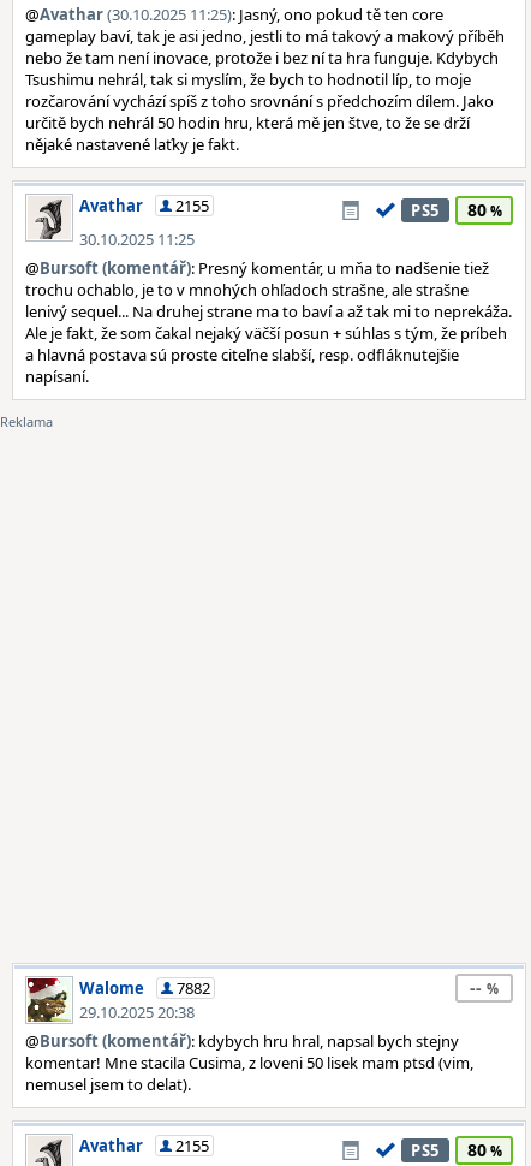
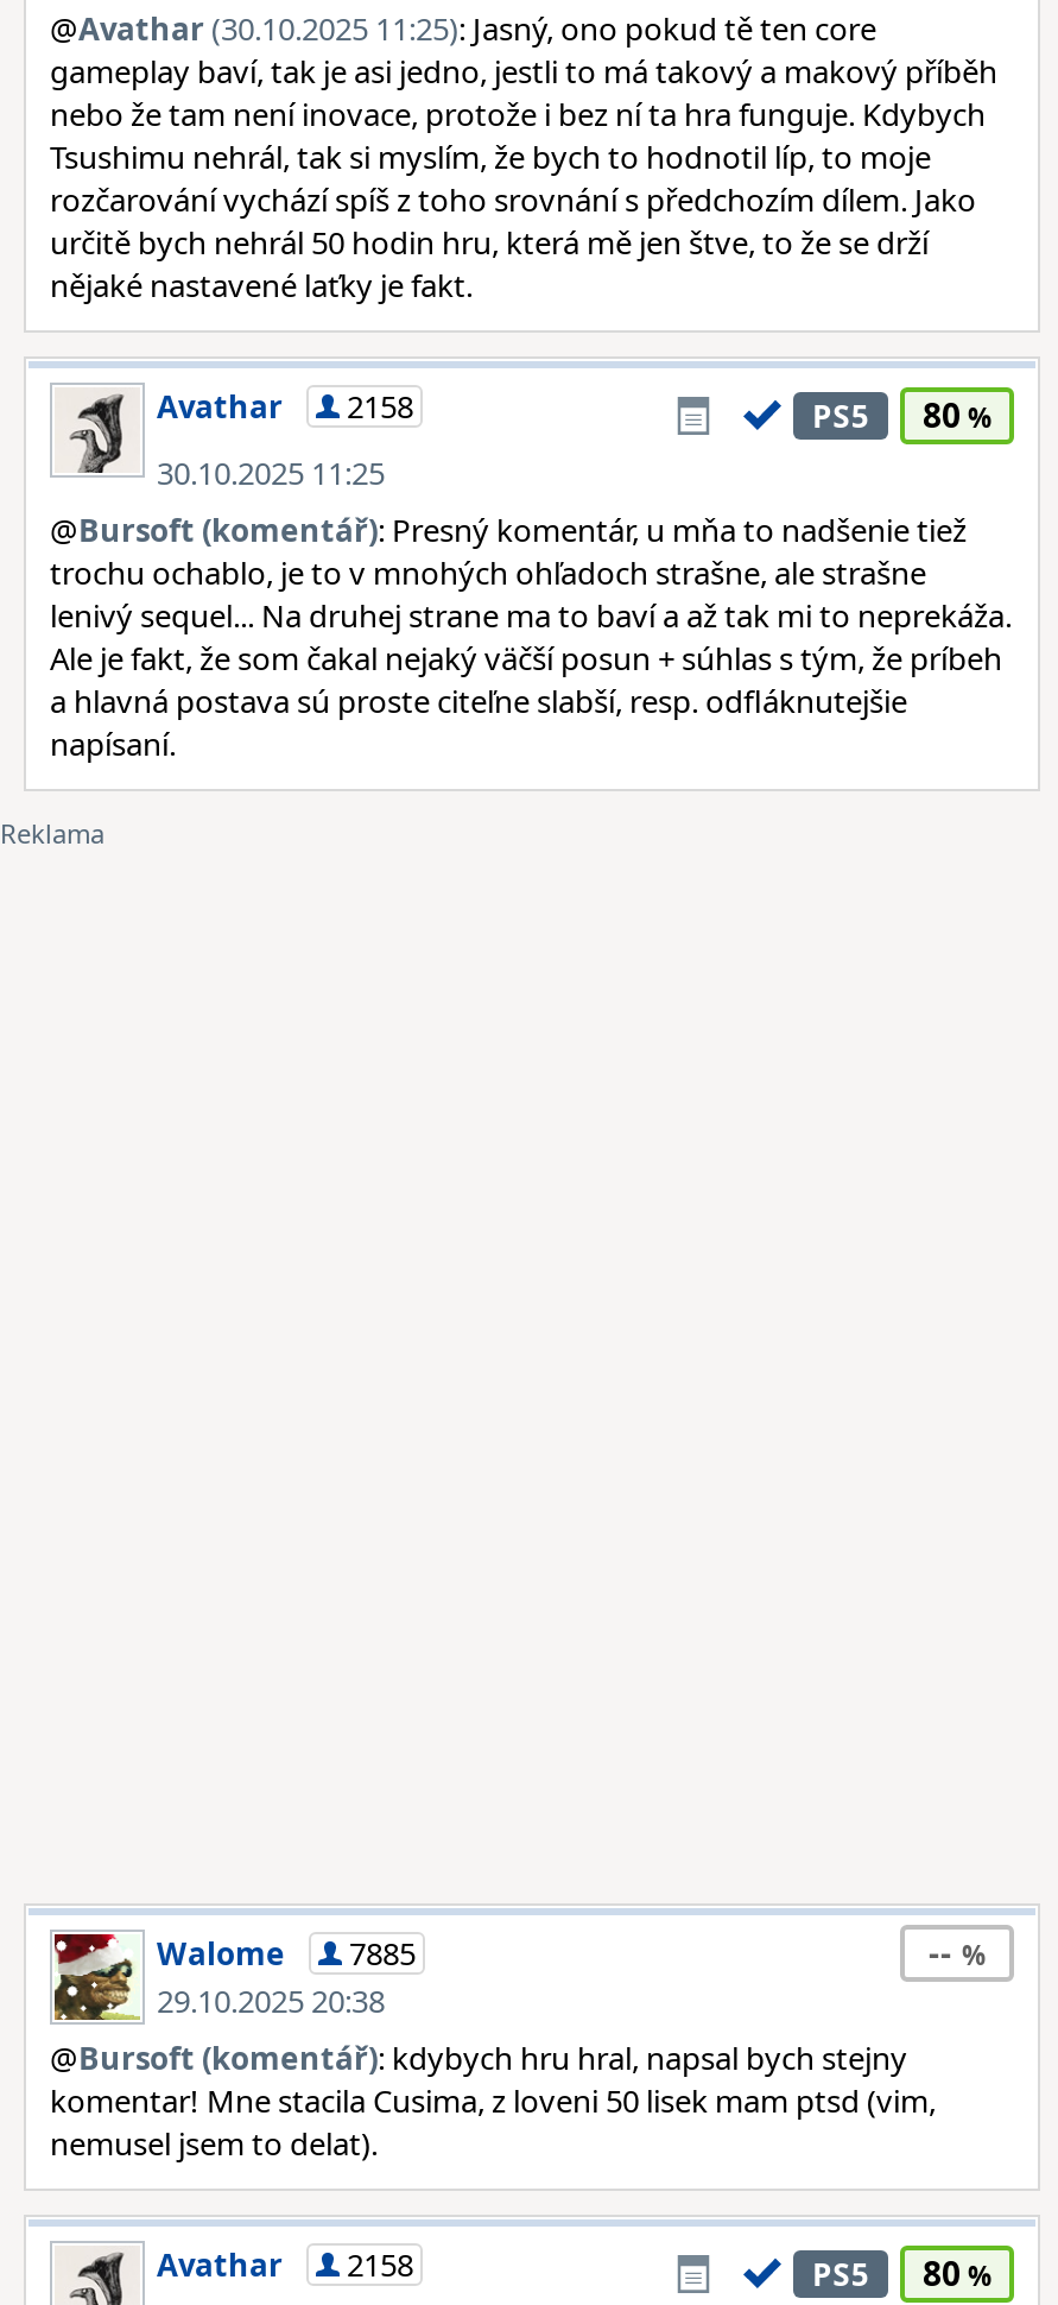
[79,195,209,216] Avathar 2155 -> [157,385,413,428] Avathar 2158
[79,977,210,999] Walome 7882 -> [157,1932,416,1975] Walome 7885
[79,1135,209,1156] Avathar 2155 -> [157,2243,413,2286] Avathar 2158

